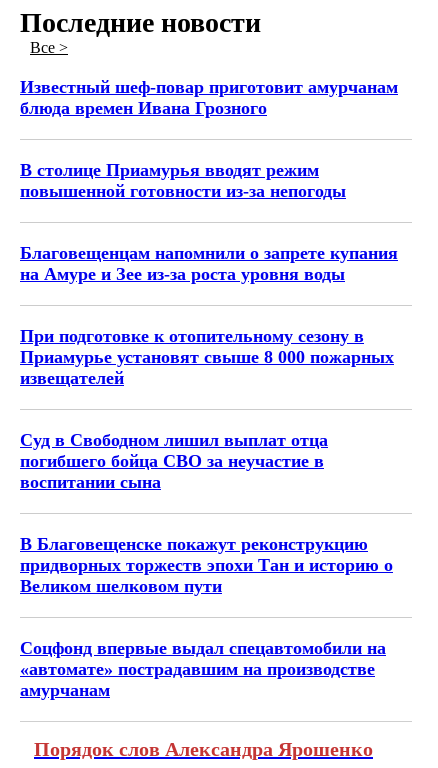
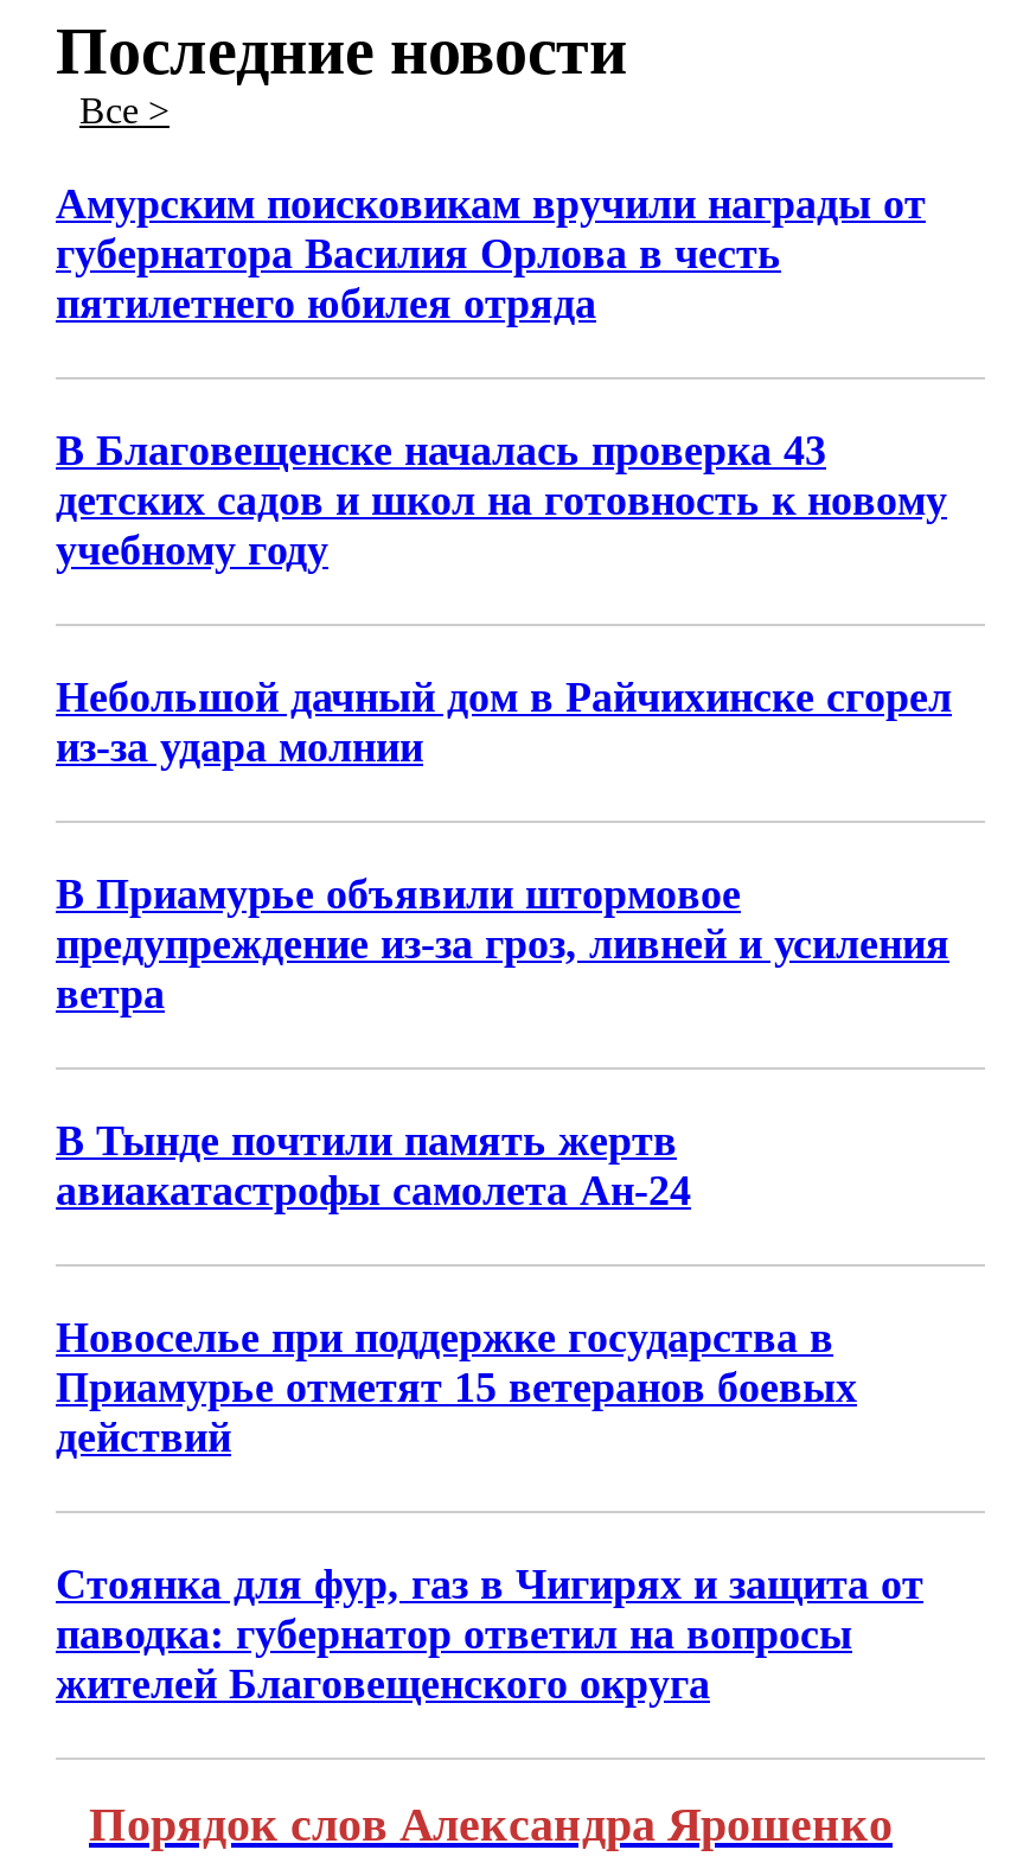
[20,77,398,118] Известный шеф-повар приготовит амурчанам | блюда времен Ивана Грозного -> [56,181,926,328] Амурским поисковикам вручили награды от | губернатора Василия Орлова в честь | пятилетнего юбилея отряда
[20,160,346,201] В столице Приамурья вводят режим | повышенной готовности из-за непогоды -> [56,428,947,575] В Благовещенске началась проверка 43 | детских садов и школ на готовность к новому | учебному году
[20,243,398,284] Благовещенцам напомнили о запрете купания | на Амуре и Зее из-за роста уровня воды -> [56,674,952,772] Небольшой дачный дом в Райчихинске сгорел | из-за удара молнии
[20,326,394,388] При подготовке к отопительному сезону в | Приамурье установят свыше 8 000 пожарных | извещателей -> [56,871,949,1018] В Приамурье объявили штормовое | предупреждение из-за гроз, ливней и усиления | ветра
[20,430,328,492] Суд в Свободном лишил выплат отца | погибшего бойца СВО за неучастие в | воспитании сына -> [56,1118,691,1215] В Тынде почтили память жертв | авиакатастрофы самолета Ан-24
[20,534,393,596] В Благовещенске покажут реконструкцию | придворных торжеств эпохи Тан и историю о | Великом шелковом пути -> [56,1315,857,1462] Новоселье при поддержке государства в | Приамурье отметят 15 ветеранов боевых | действий
[20,638,386,700] Соцфонд впервые выдал спецавтомобили на | «автомате» пострадавшим на производстве | амурчанам -> [56,1561,923,1708] Стоянка для фур, газ в Чигирях и защита от | паводка: губернатор ответил на вопросы | жителей Благовещенского округа

